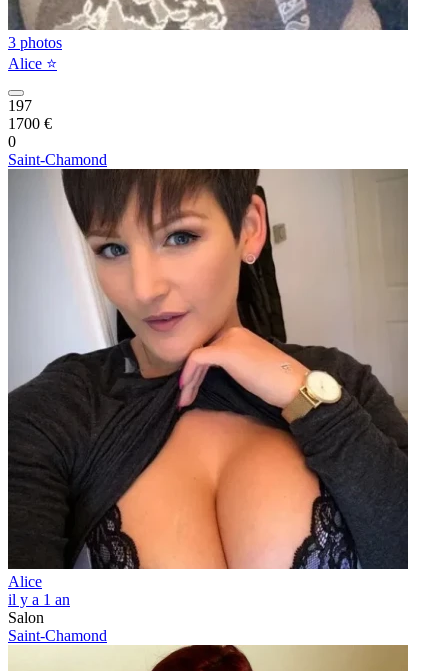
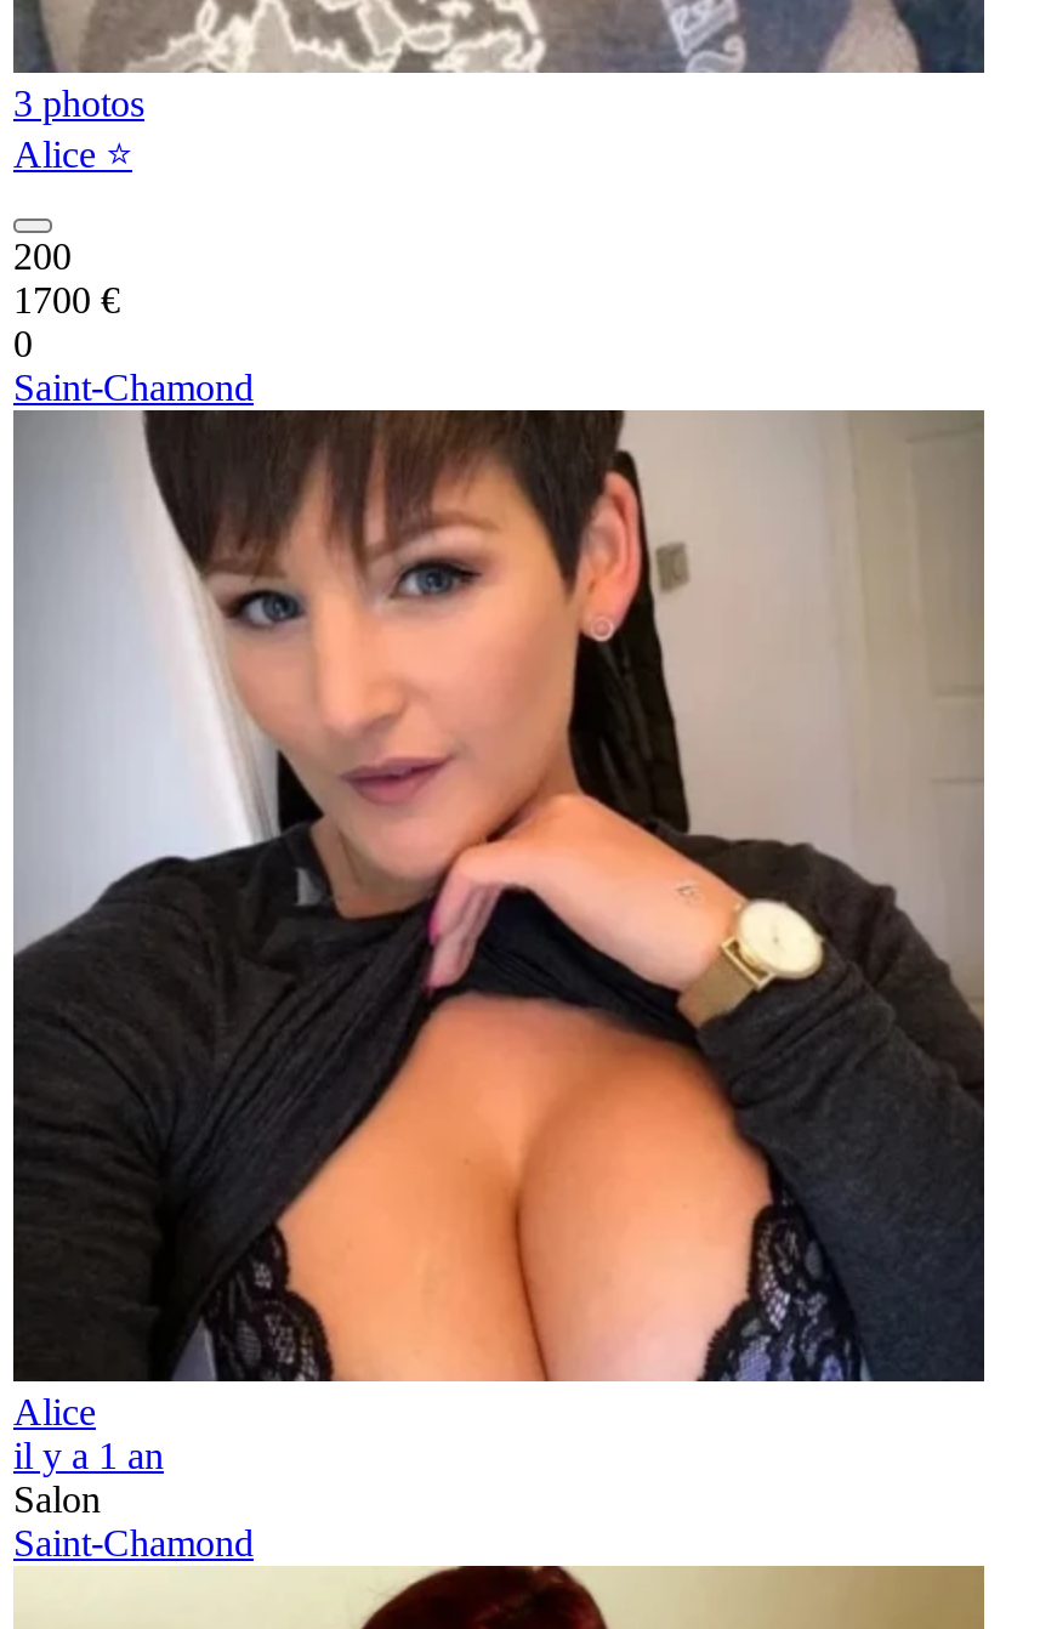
[8,97,32,114] 197 -> [13,235,72,277] 200

